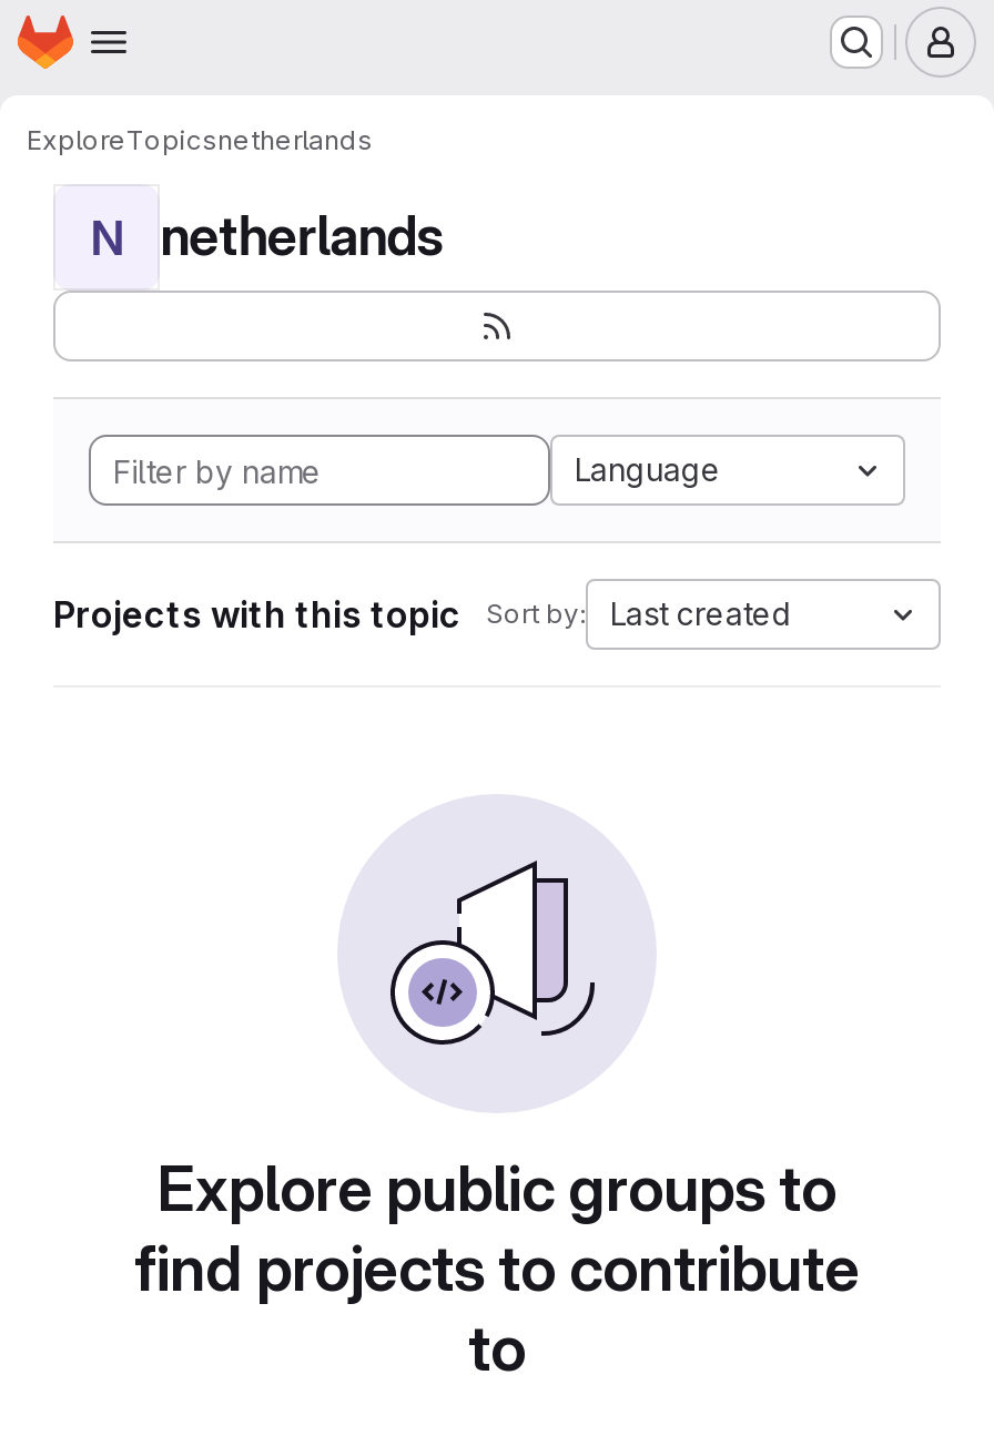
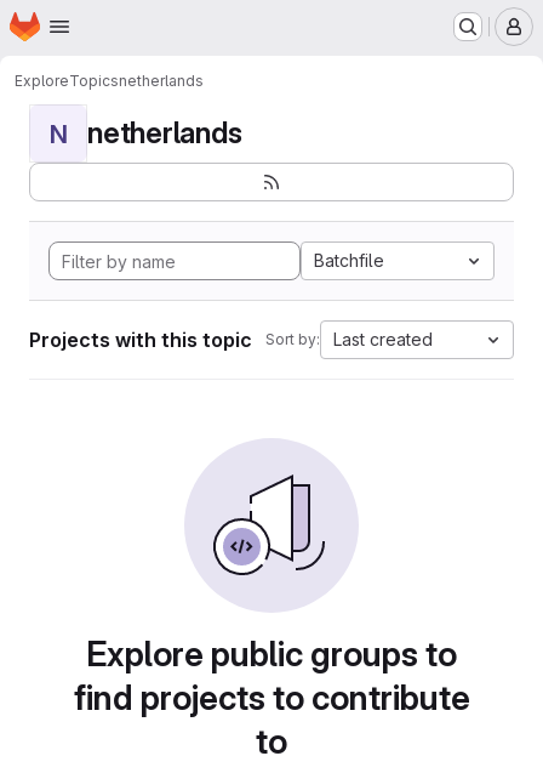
[575,450,721,488] Language -> [314,250,384,271] Batchfile

